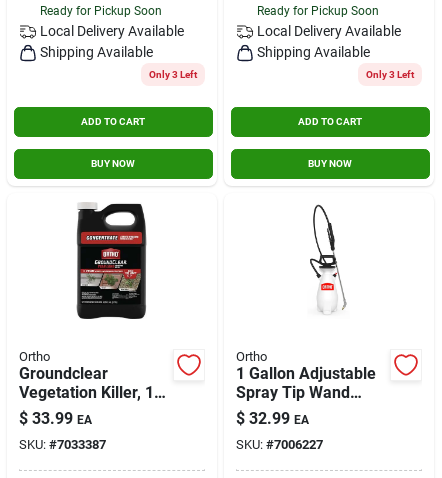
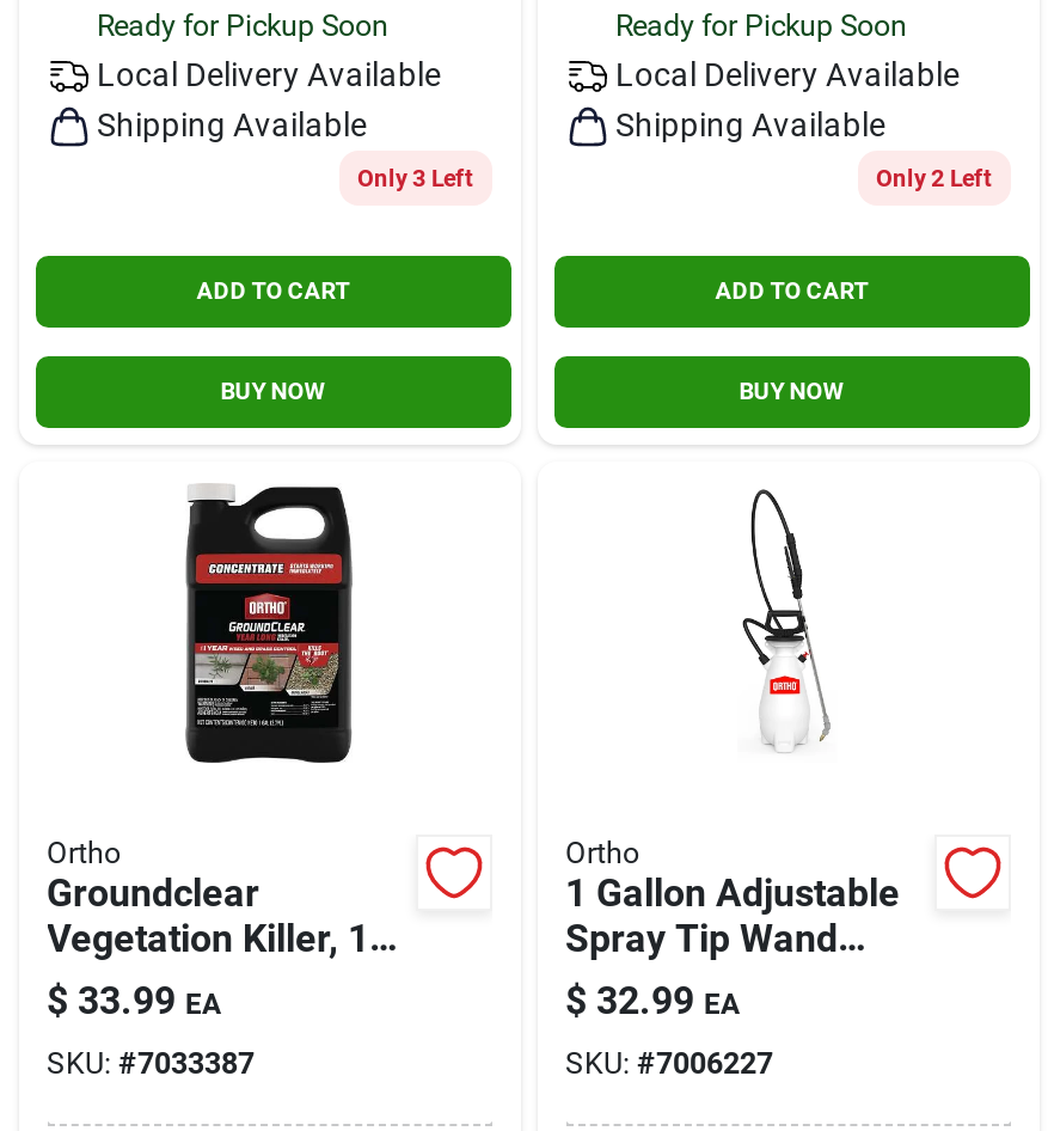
[365,68,413,79] Only 3 Left -> [876,164,991,190] Only 2 Left

